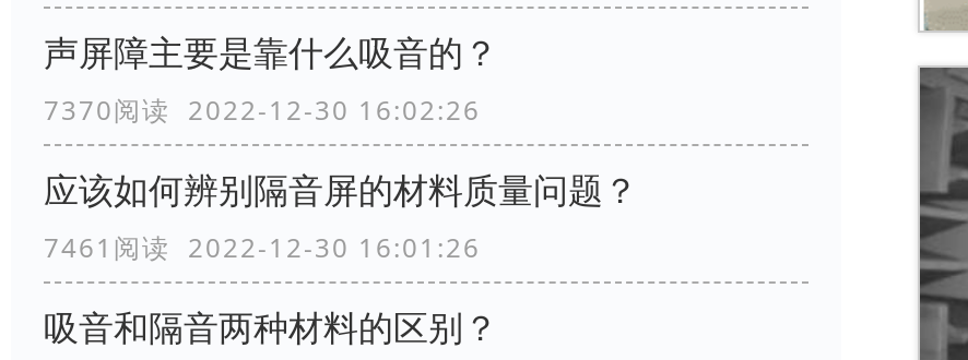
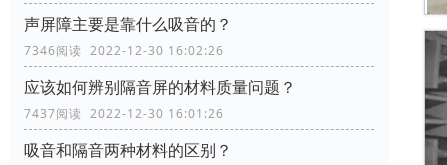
[44,92,481,129] 7370阅读 2022-12-30 16:02:26 -> [24,42,224,59] 7346阅读 2022-12-30 16:02:26
[44,230,481,267] 7461阅读 2022-12-30 16:01:26 -> [24,105,224,122] 7437阅读 2022-12-30 16:01:26

